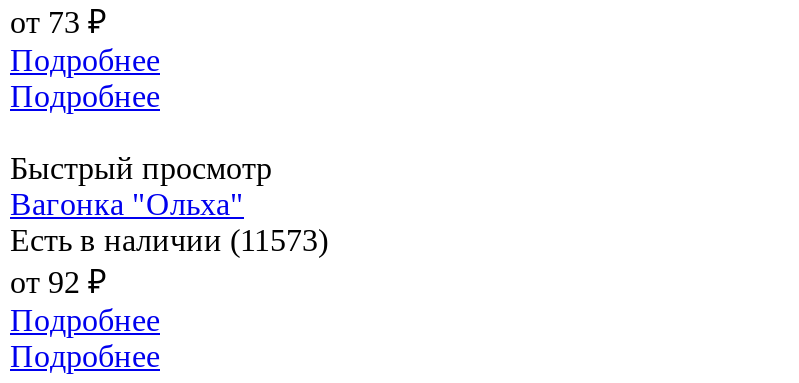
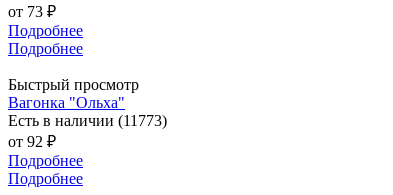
[10,224,328,258] Есть в наличии (11573) -> [8,112,167,129] Есть в наличии (11773)

